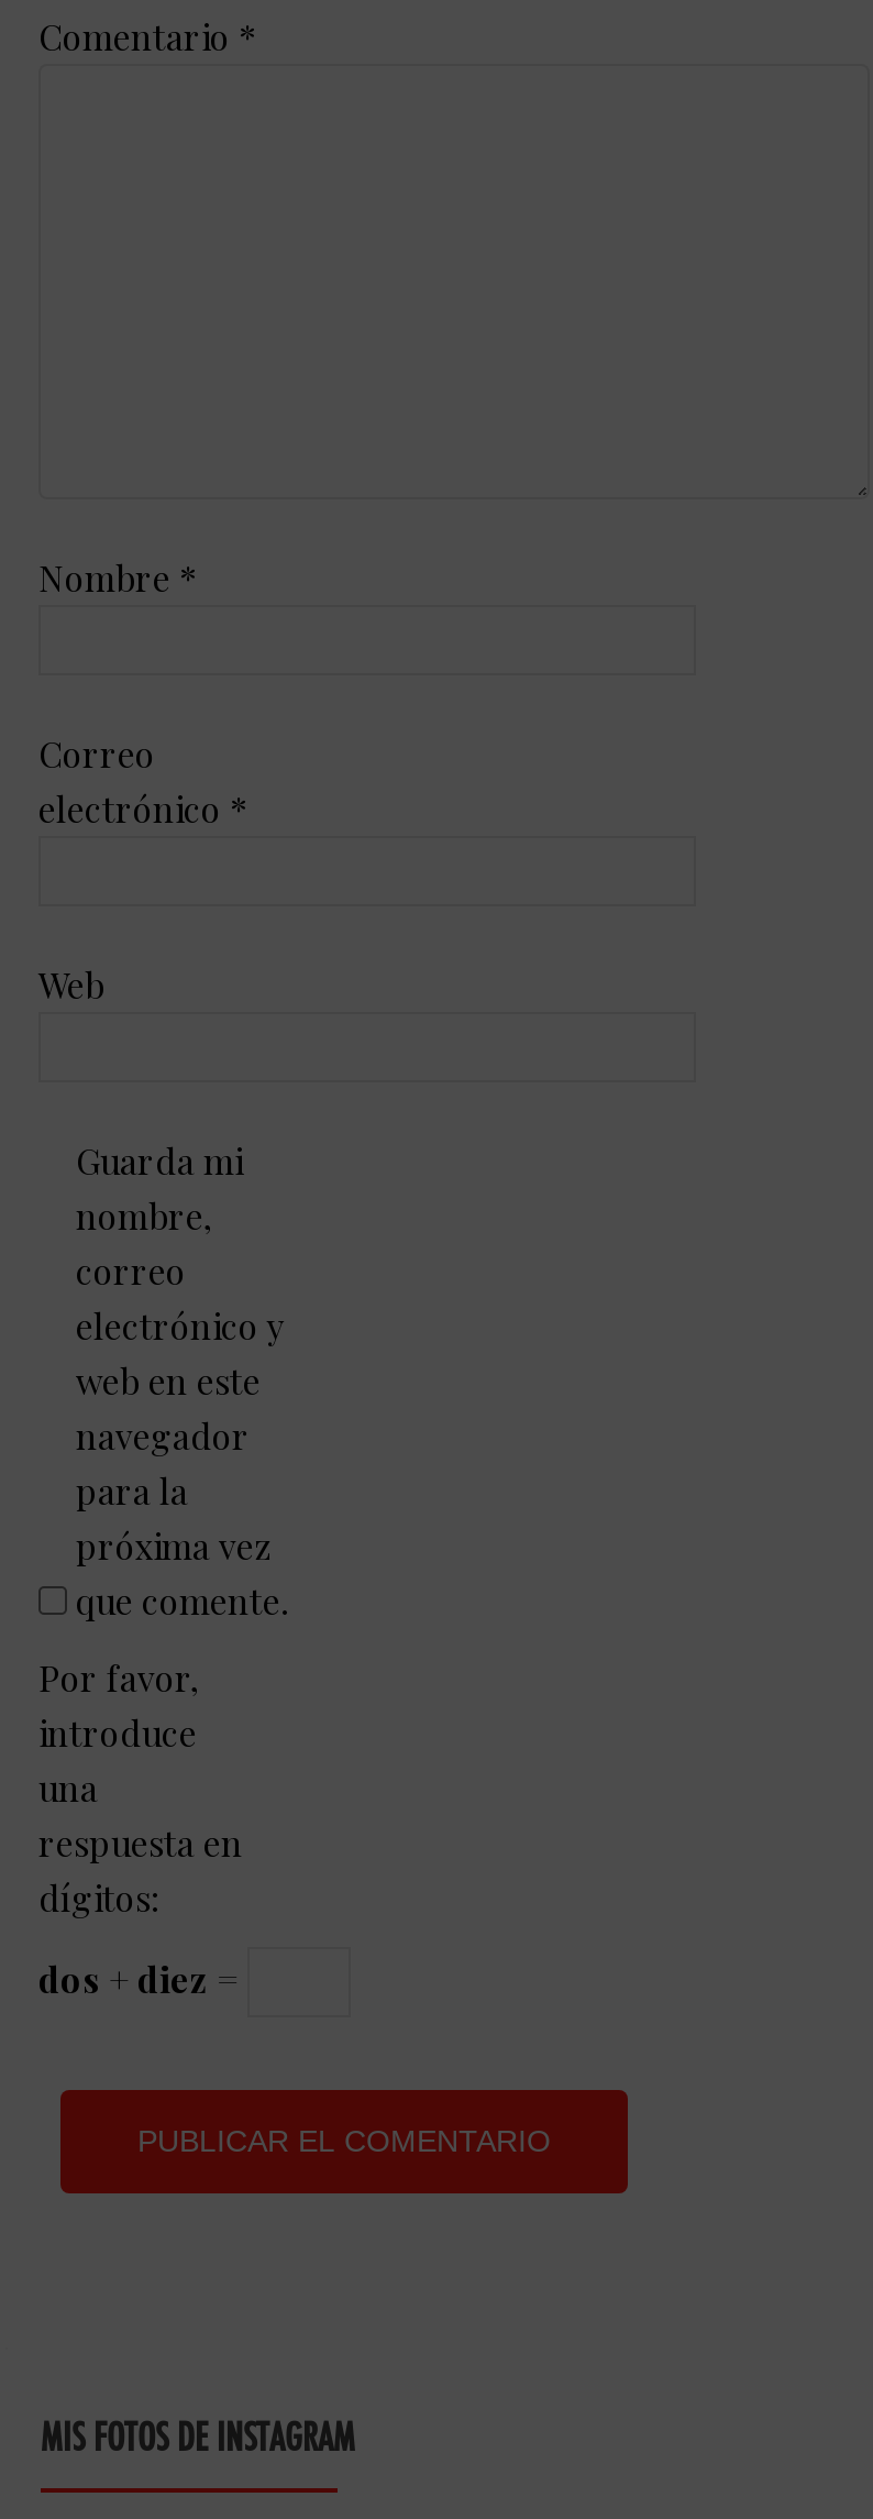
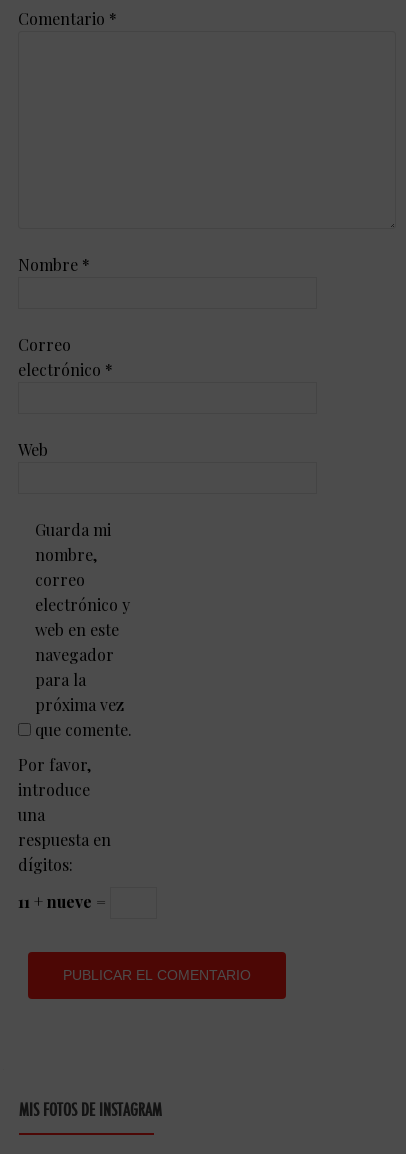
[38,1956,247,2002] dos + diez = -> [18,891,110,912] 11 + nueve =

